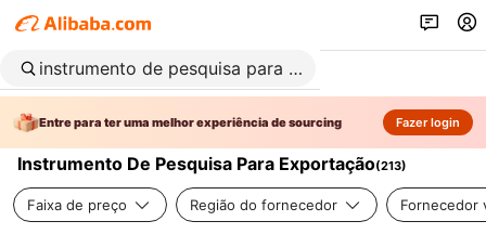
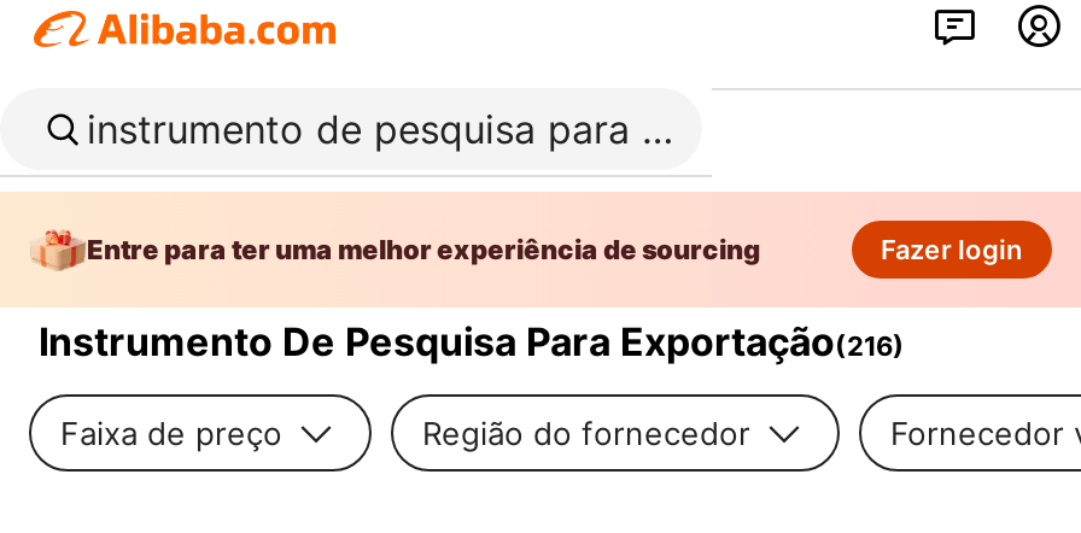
[17,153,407,174] Instrumento De Pesquisa Para Exportação(213) -> [39,317,905,365] Instrumento De Pesquisa Para Exportação(216)

